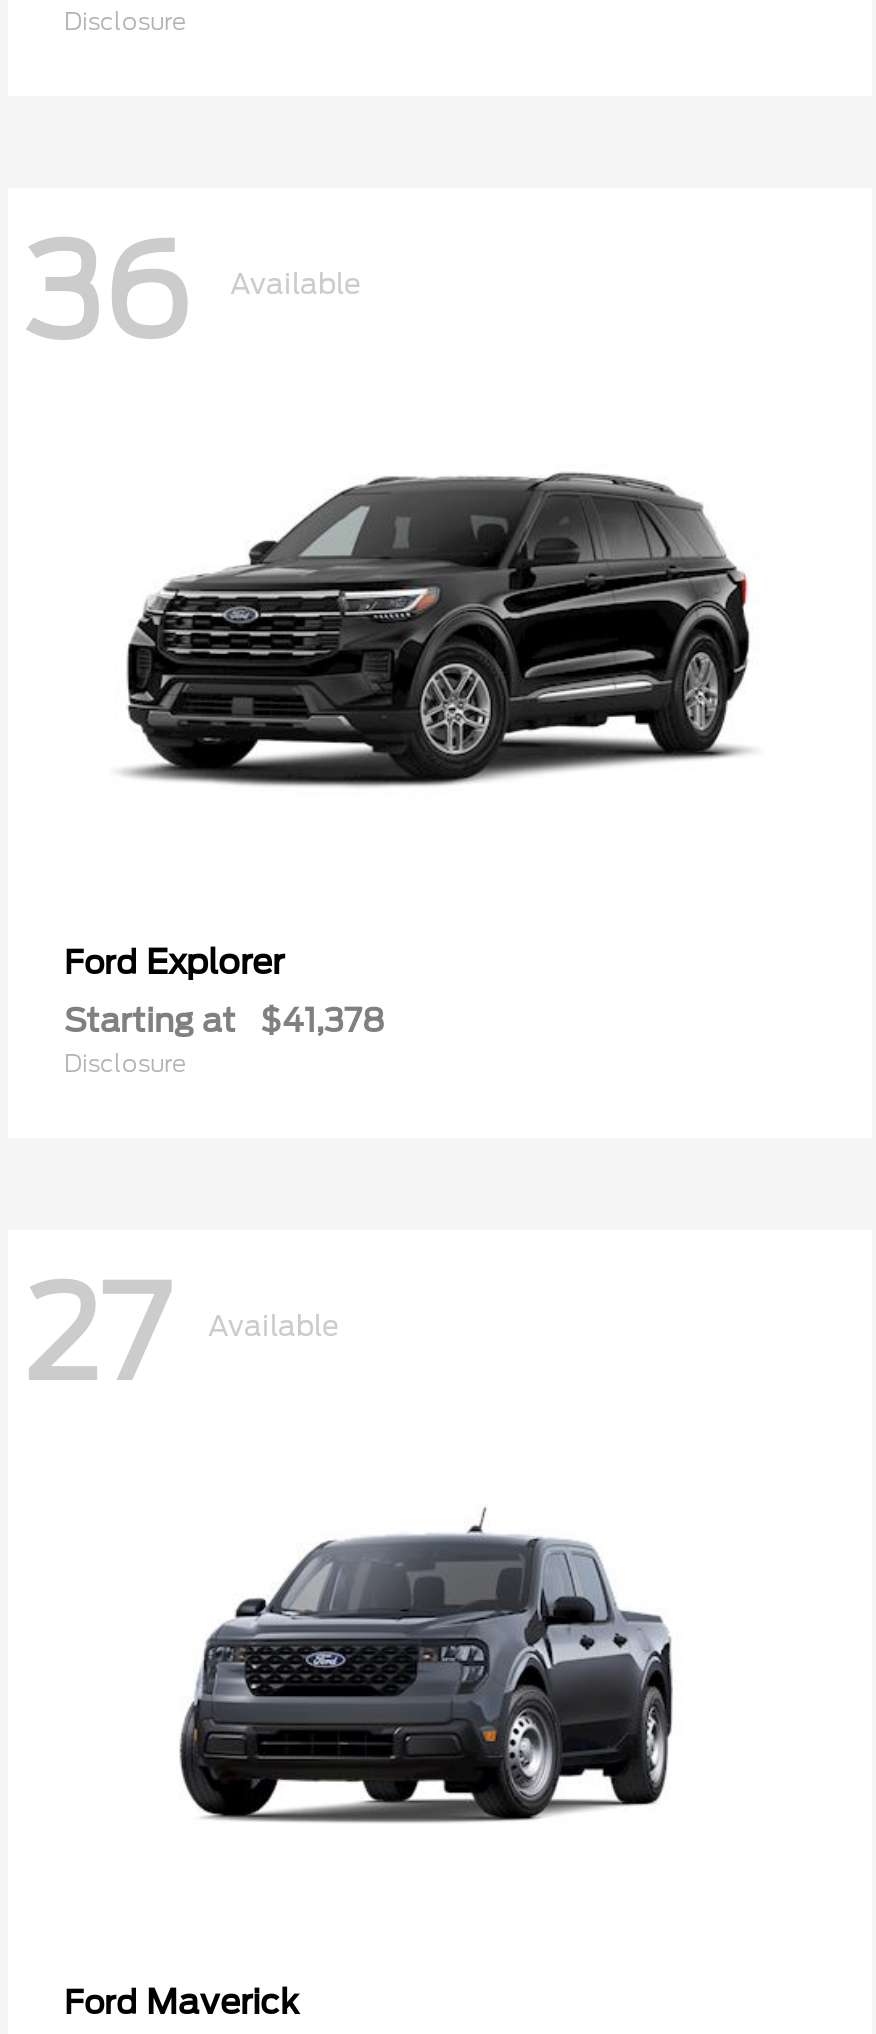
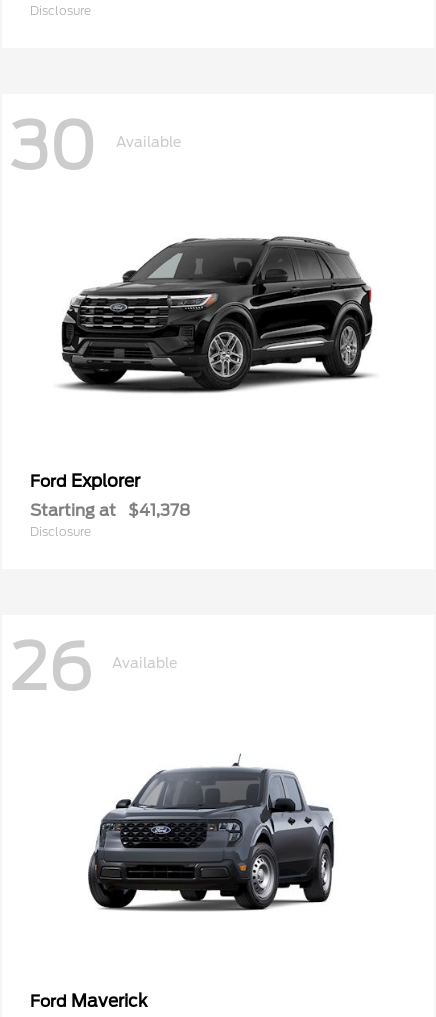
[24,217,360,369] 36 Available -> [10,108,181,184] 30 Available
[24,1258,338,1410] 27 Available -> [10,629,177,705] 26 Available

